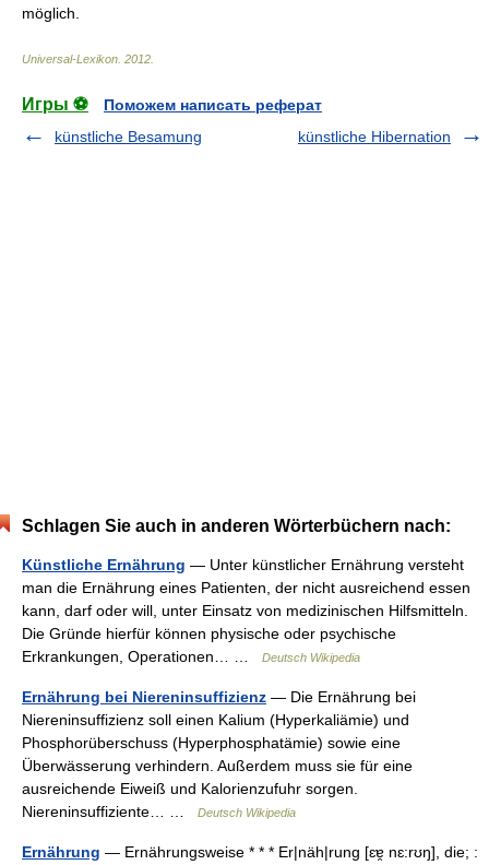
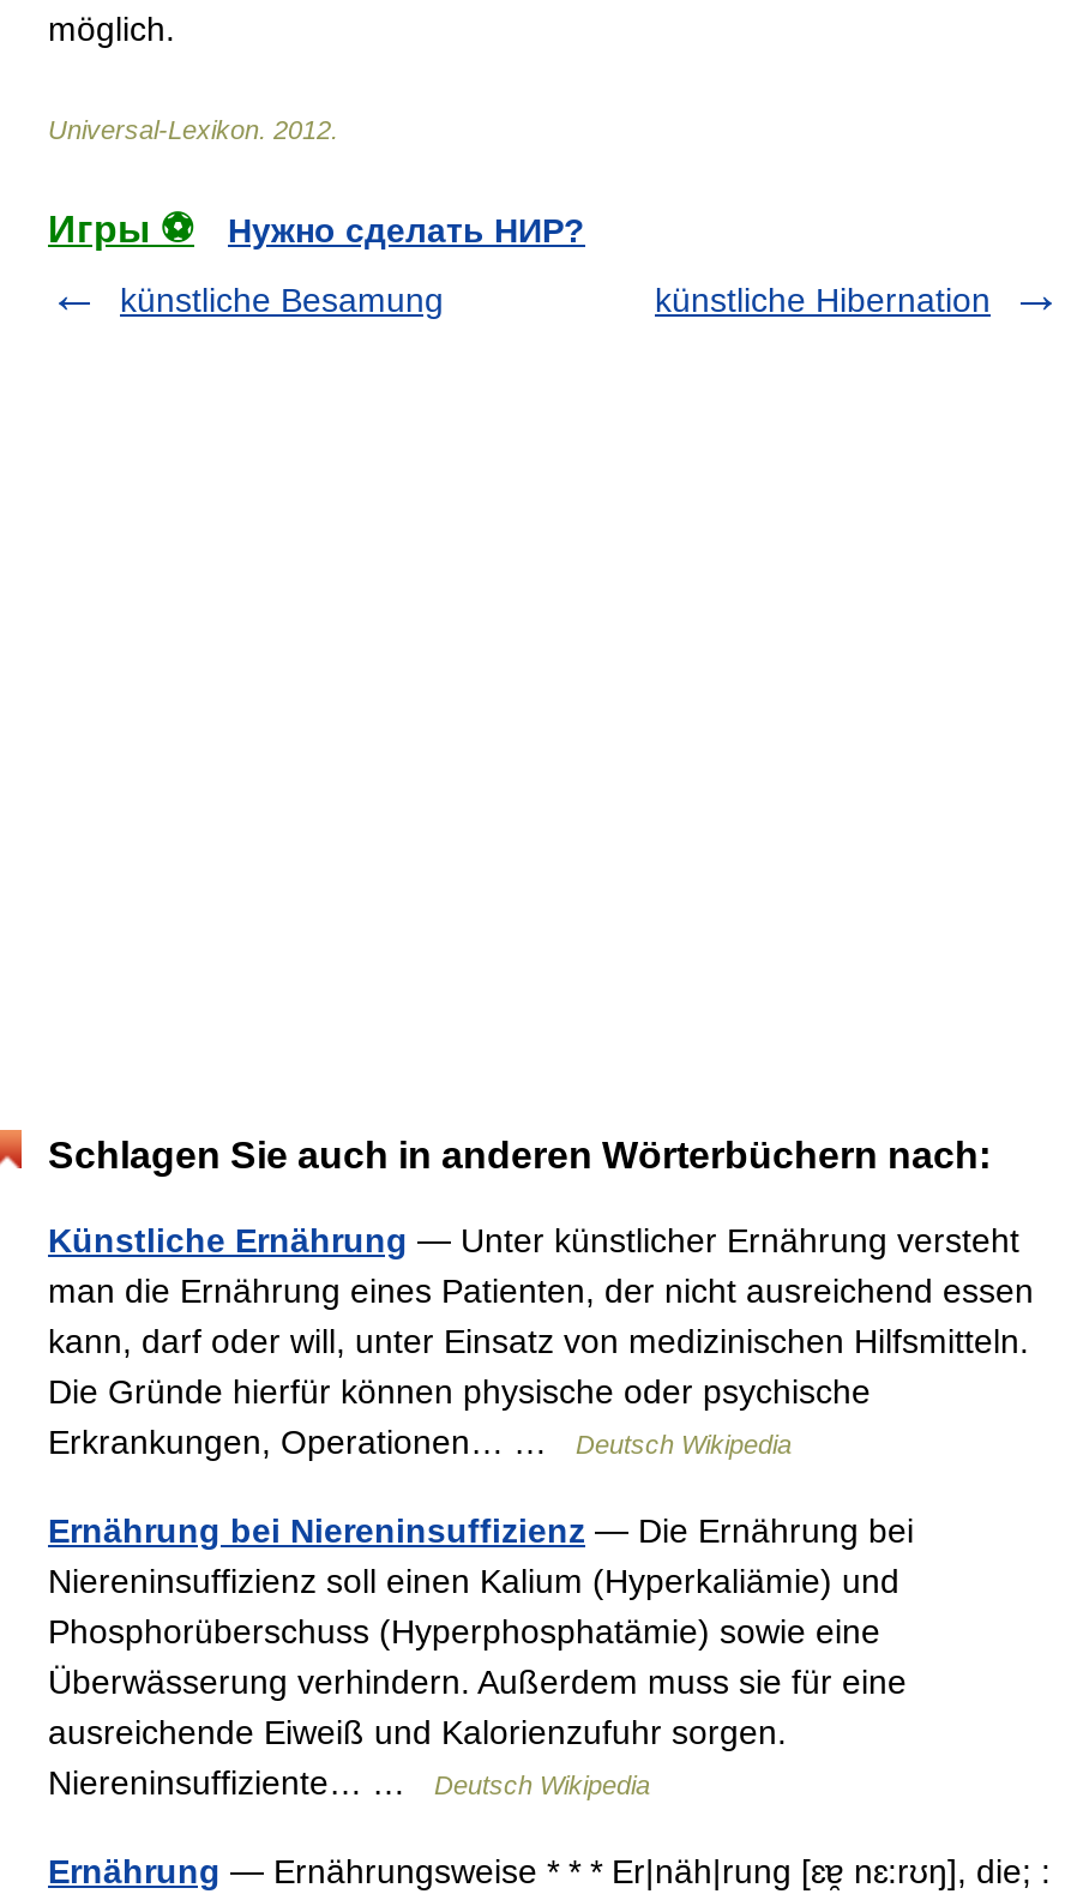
[104,96,322,114] Поможем написать реферат -> [228,211,585,249] Нужно сделать НИР?

